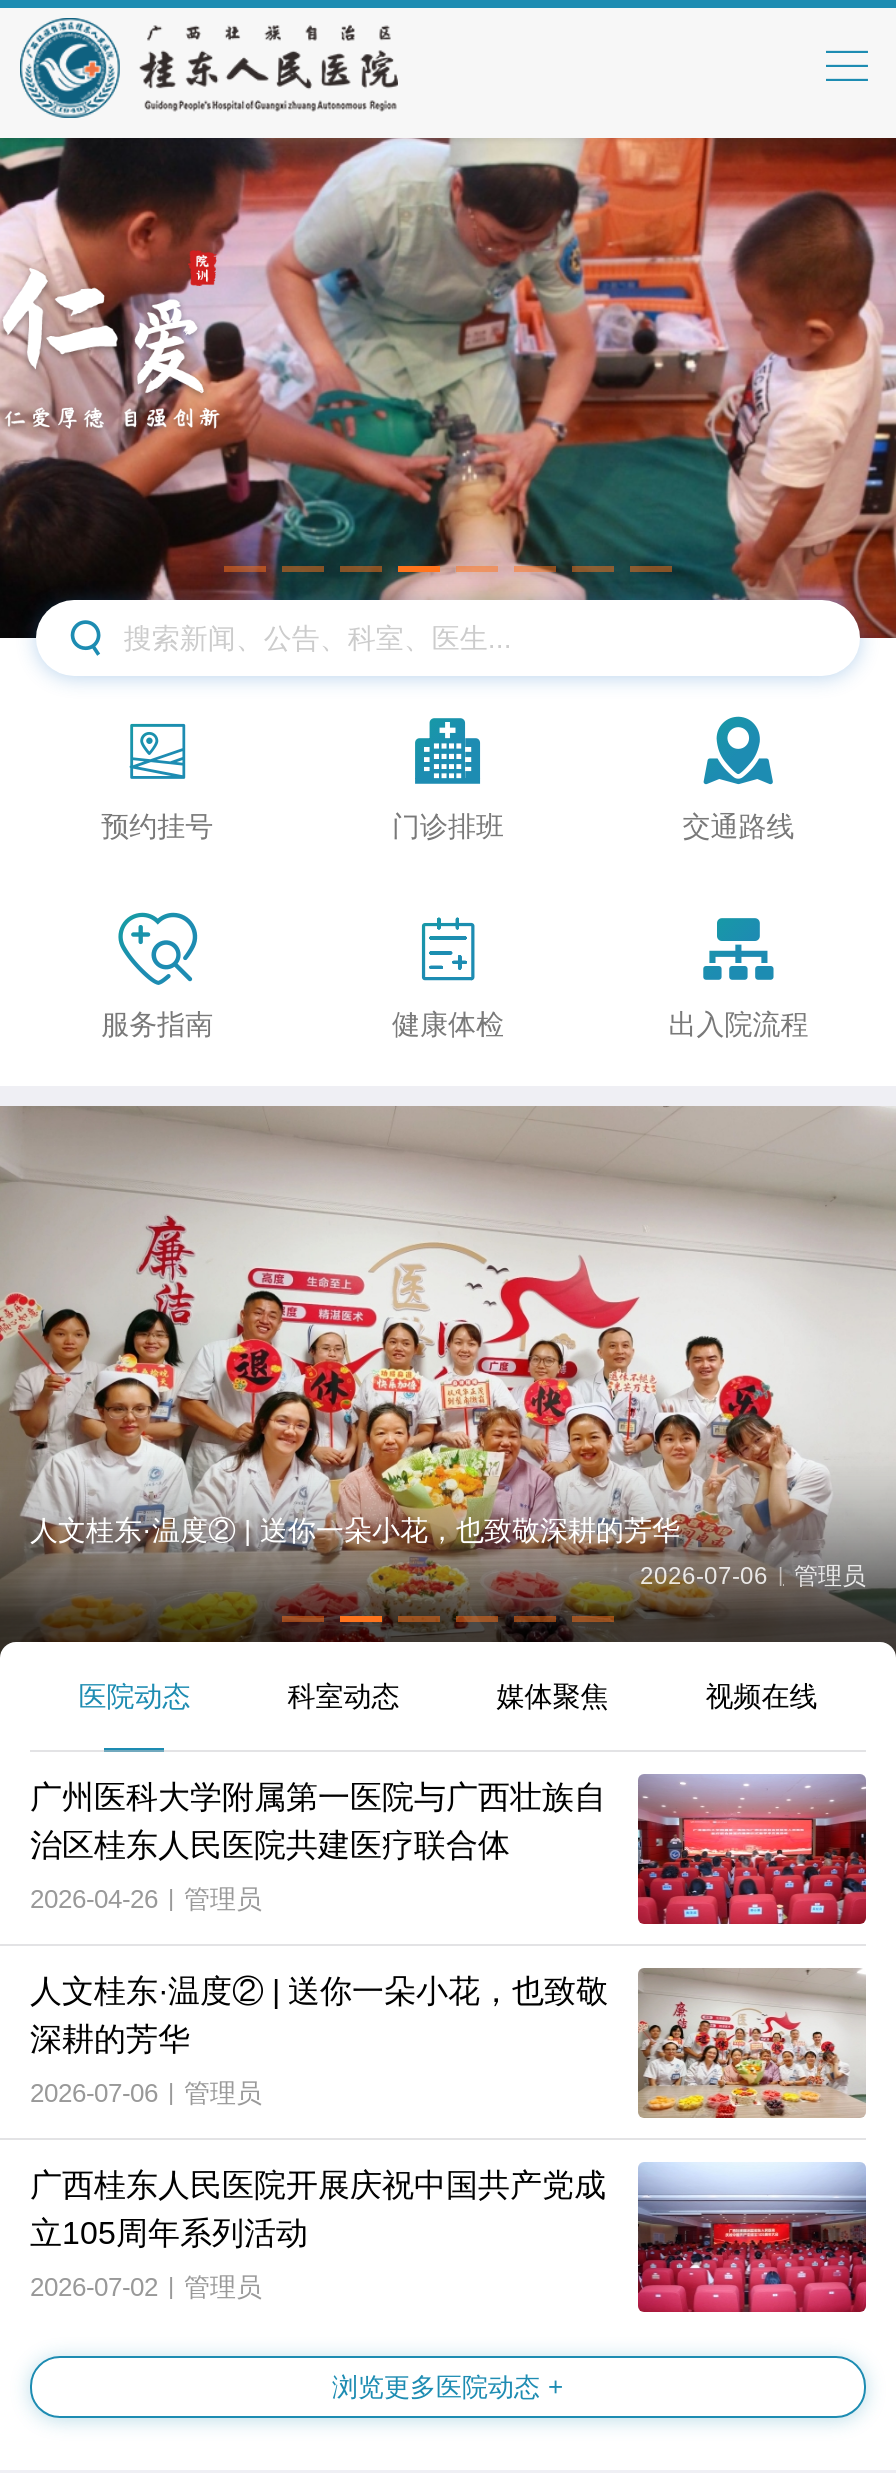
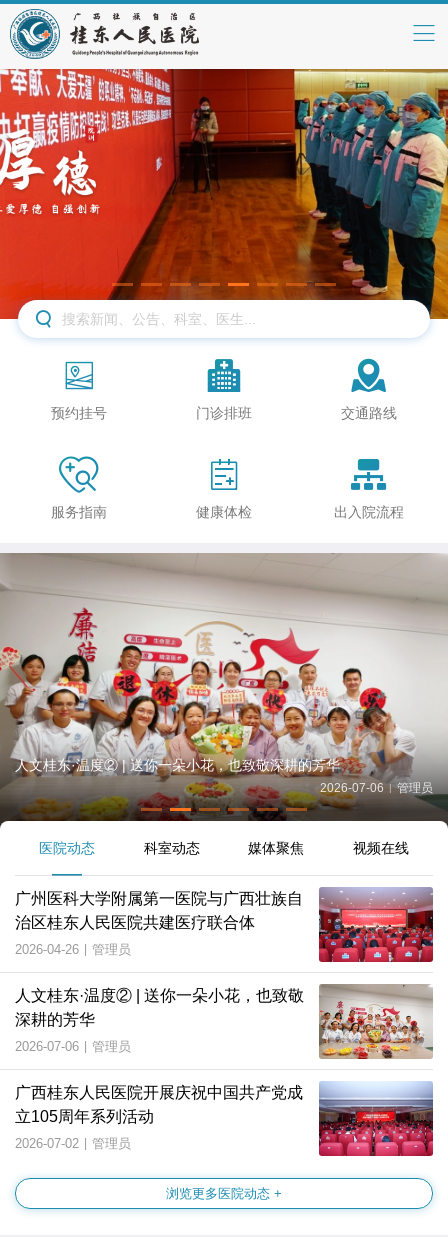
[6,136,890,640] [image] -> [3,68,445,320] [image]

